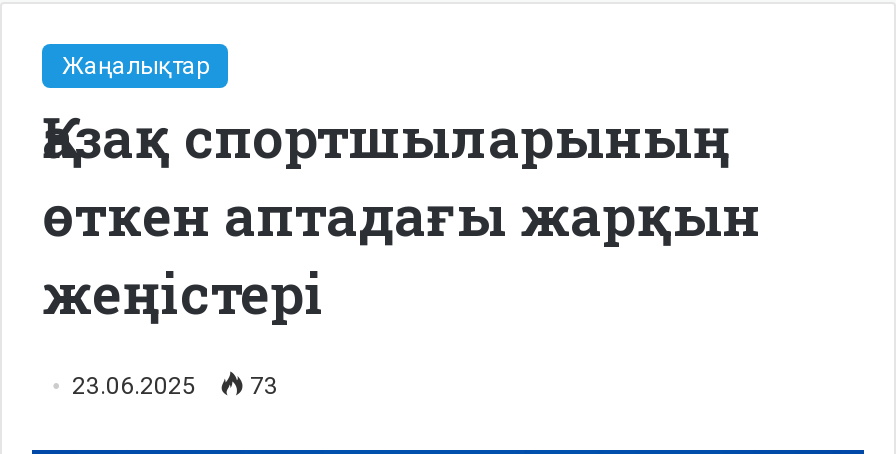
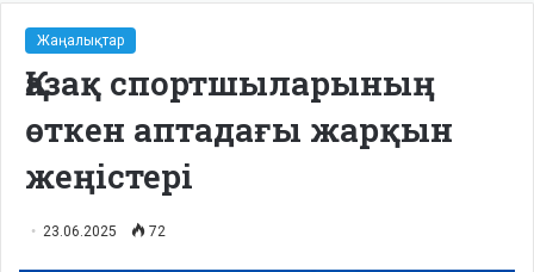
[72,372,278,400] 23.06.2025 73 -> [43,223,166,240] 23.06.2025 72

